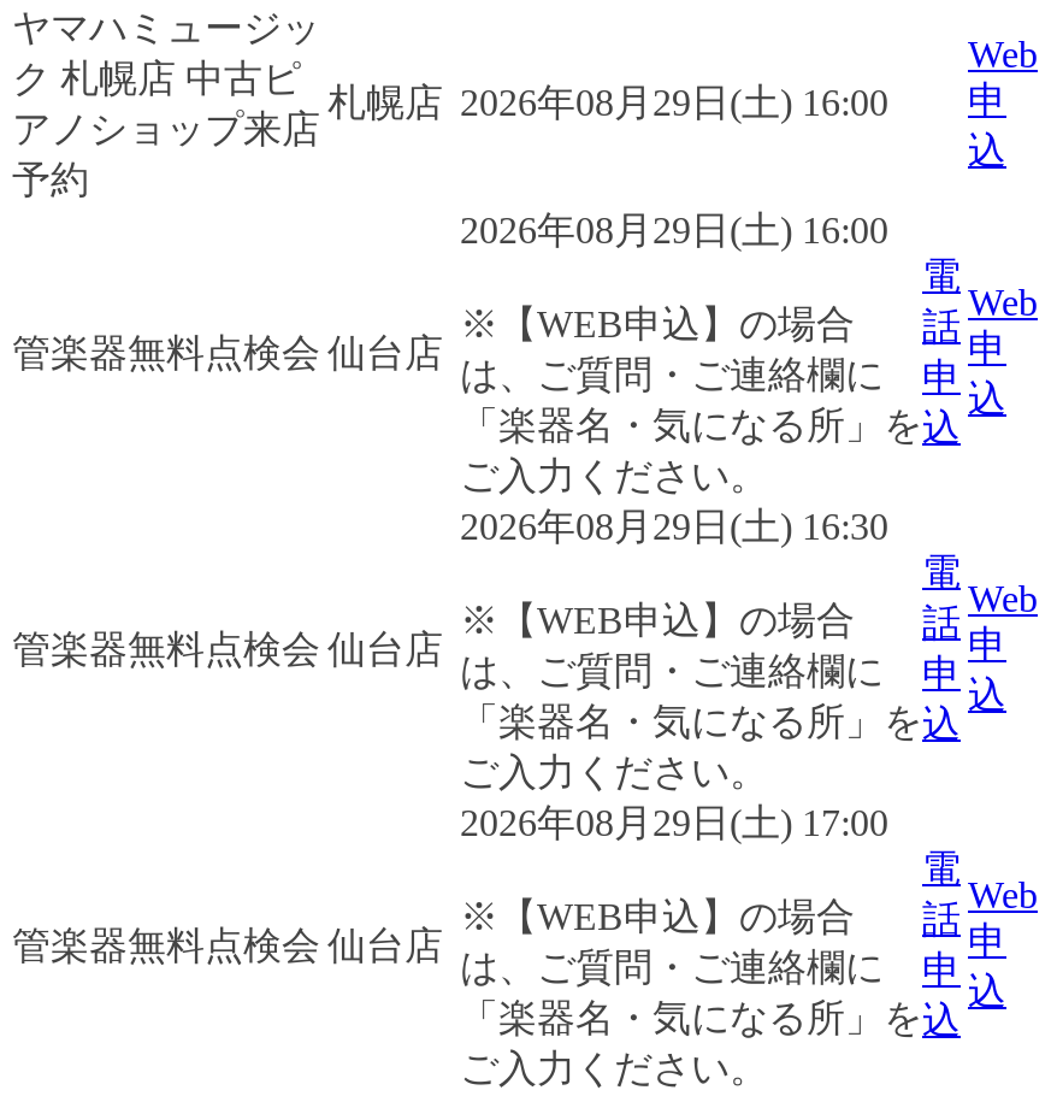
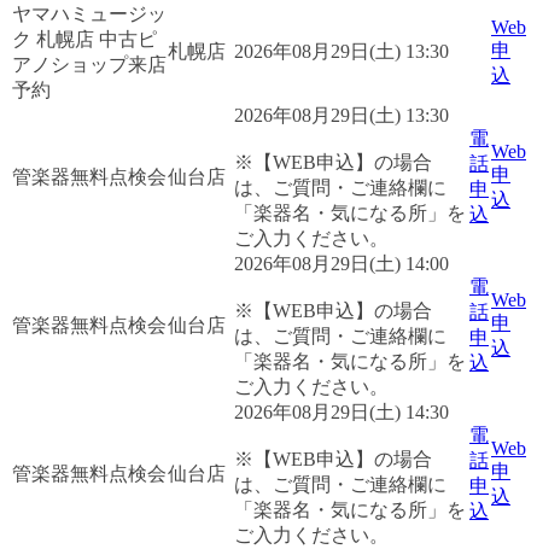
[327,81,888,122] 札幌店 2026年08月29日(土) 16:00 -> [168,41,449,61] 札幌店 2026年08月29日(土) 13:30
[460,209,888,250] 2026年08月29日(土) 16:00 -> [234,105,449,125] 2026年08月29日(土) 13:30
[12,332,443,373] 管楽器無料点検会 仙台店 -> [12,166,226,187] 管楽器無料点検会仙台店
[460,505,888,546] 2026年08月29日(土) 16:30 -> [234,253,449,274] 2026年08月29日(土) 14:00
[12,628,443,669] 管楽器無料点検会 仙台店 -> [12,315,226,335] 管楽器無料点検会仙台店
[460,802,888,843] 2026年08月29日(土) 17:00 -> [234,402,449,422] 2026年08月29日(土) 14:30
[12,924,443,965] 管楽器無料点検会 仙台店 -> [12,463,226,484] 管楽器無料点検会仙台店

